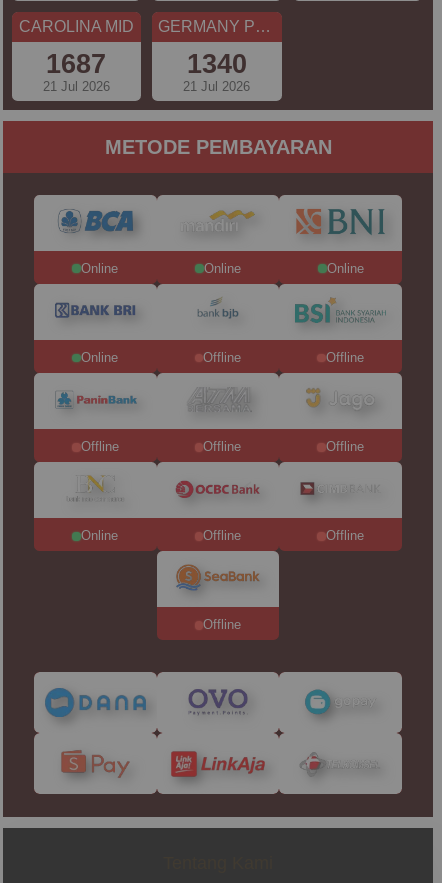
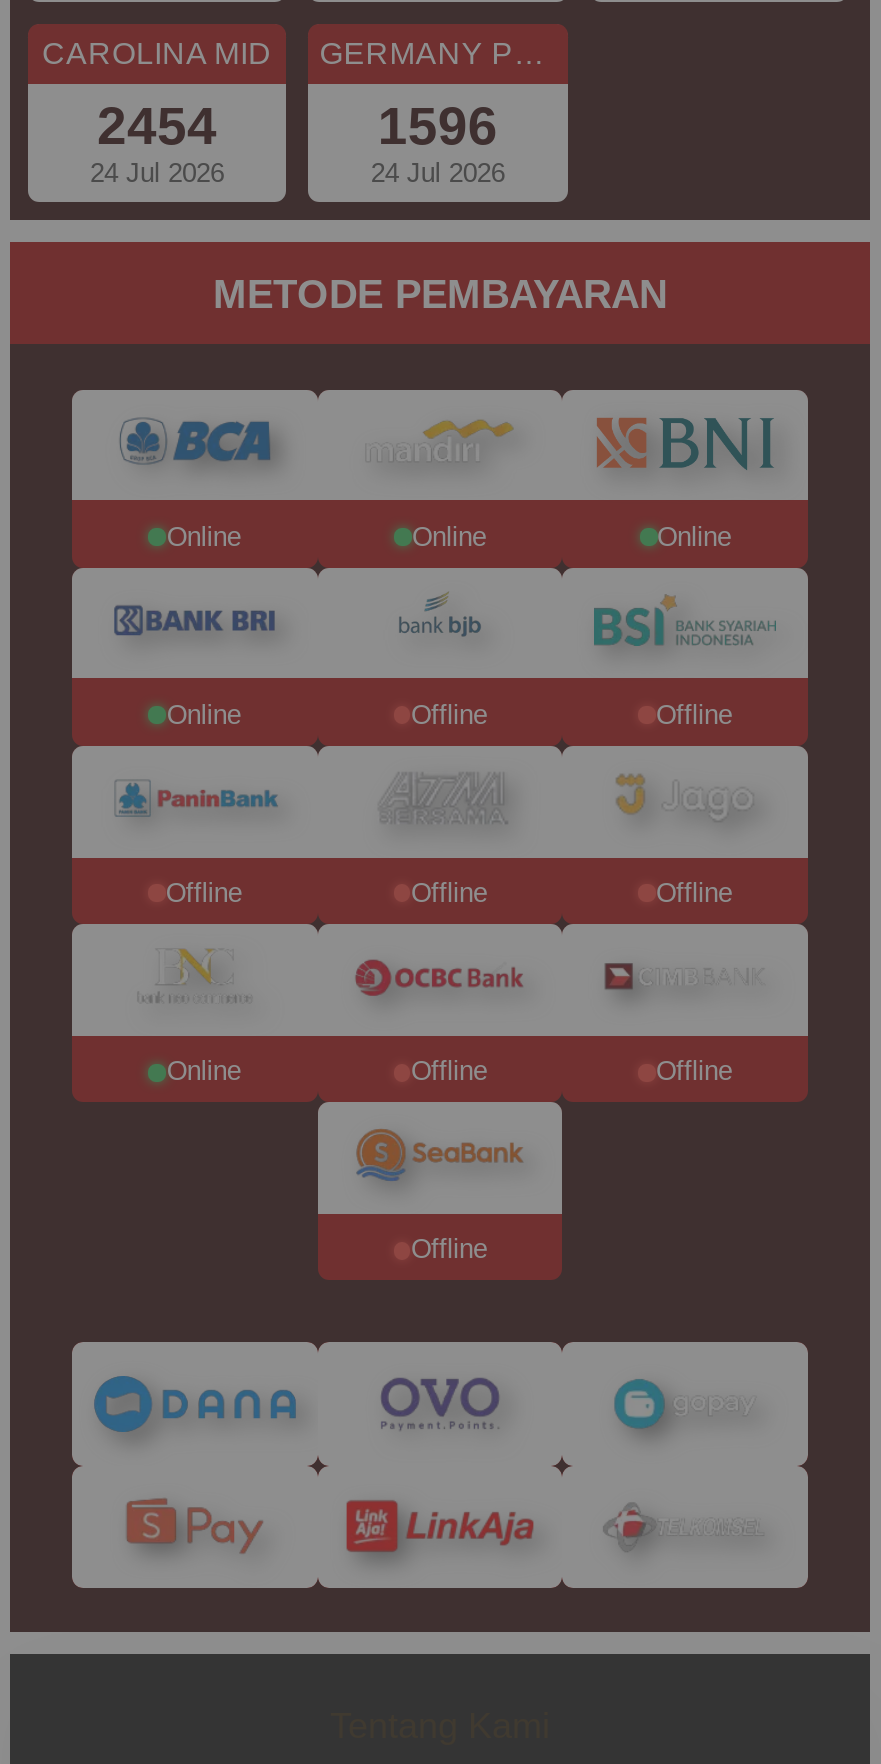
[46,49,106,79] 1687 -> [97,97,217,157] 2454
[187,49,247,79] 1340 -> [378,97,498,157] 1596
[43,79,110,94] 21 Jul 2026 -> [90,158,224,188] 24 Jul 2026
[183,79,250,94] 21 Jul 2026 -> [371,158,505,188] 24 Jul 2026

